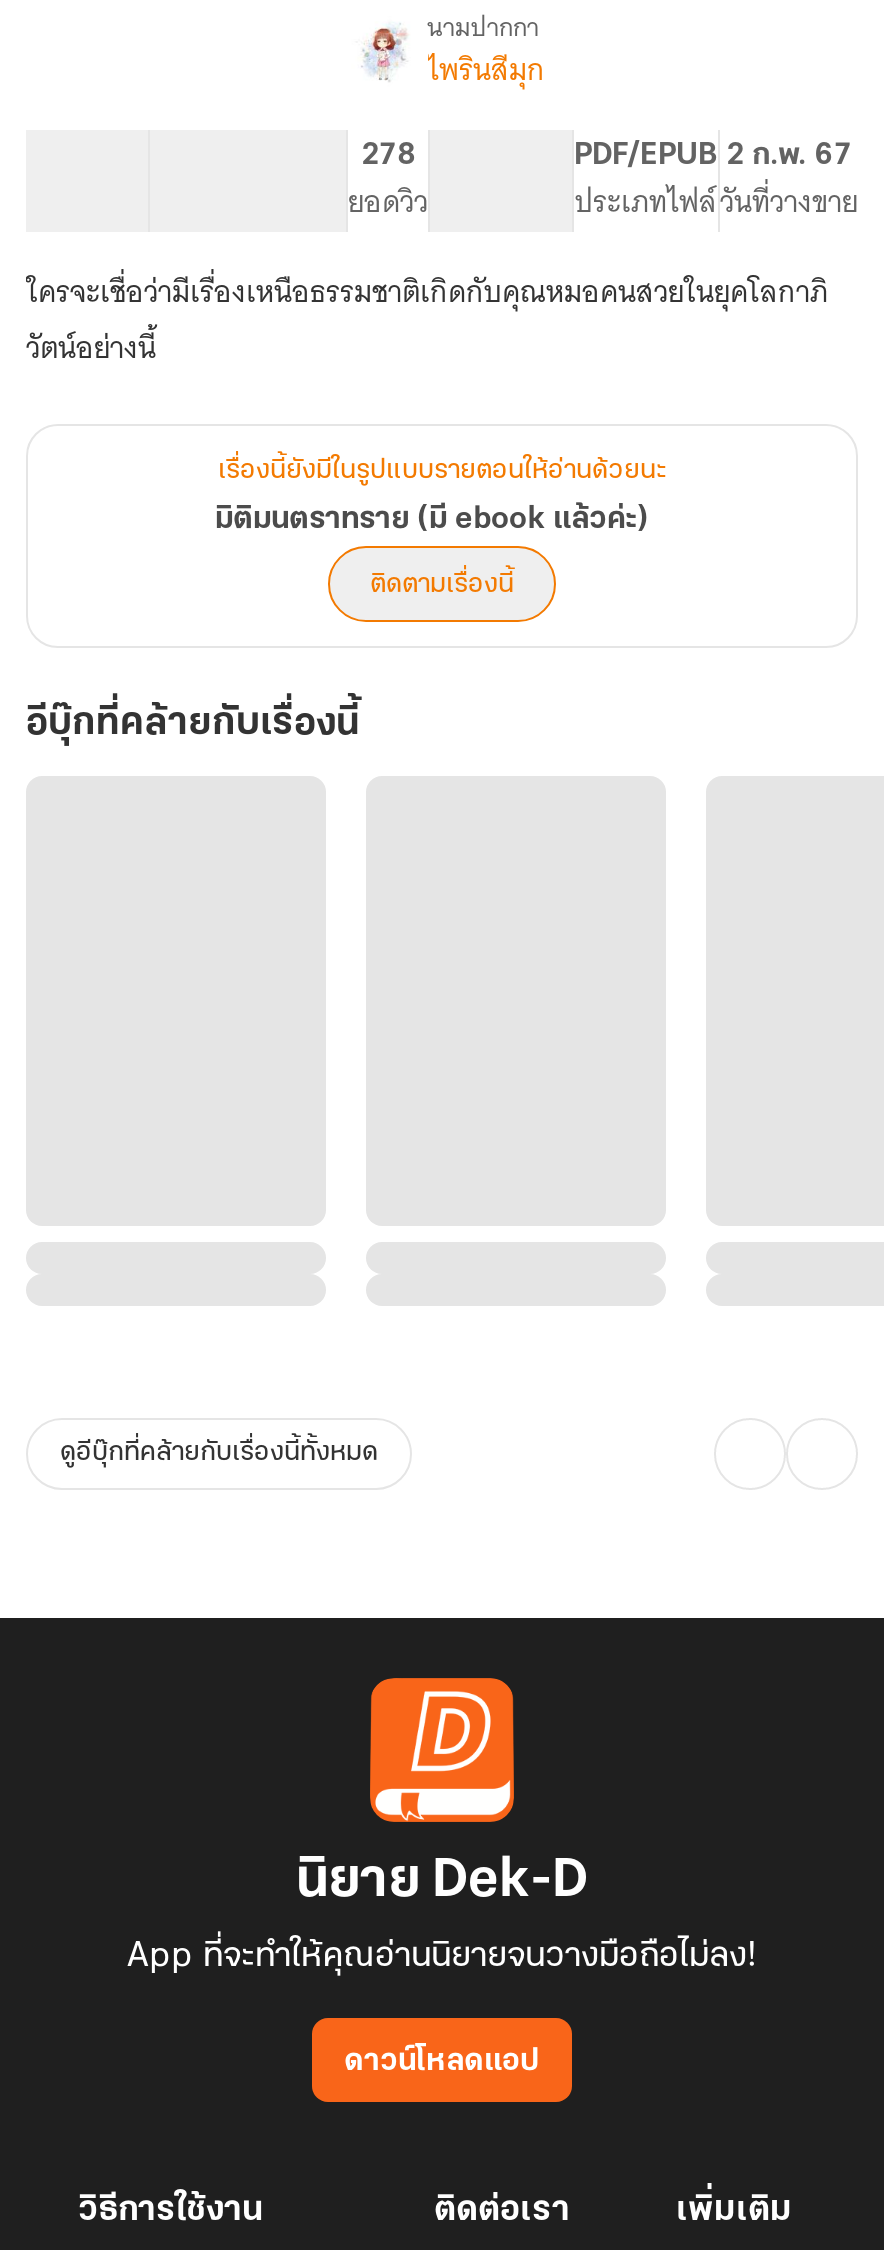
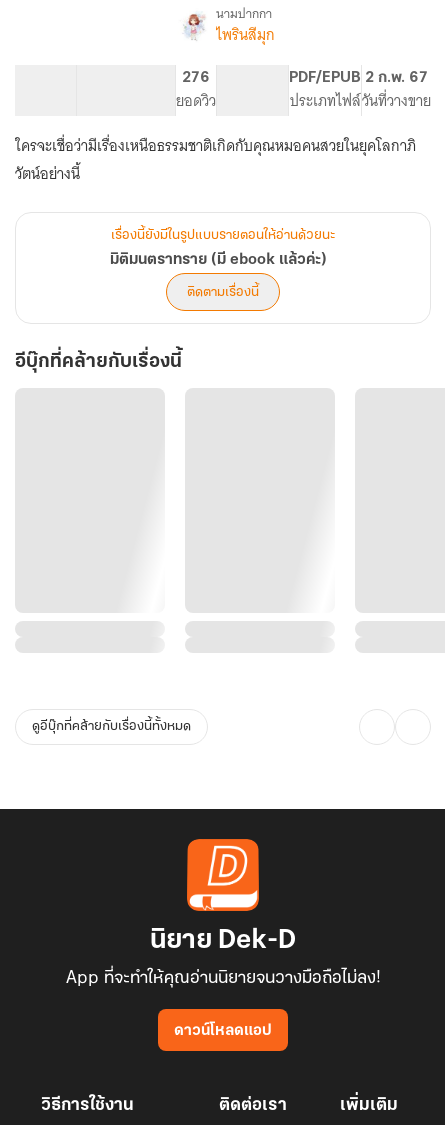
[361,140,415,172] 278 -> [182,70,210,86] 276

